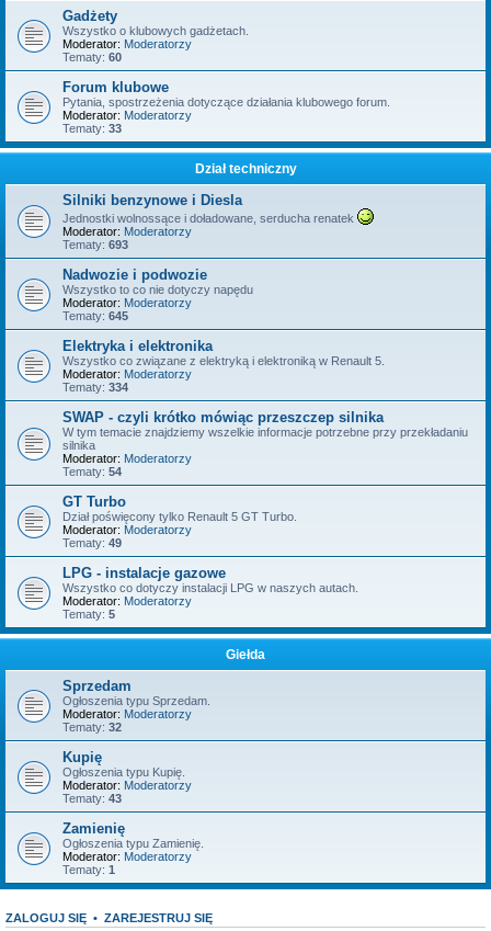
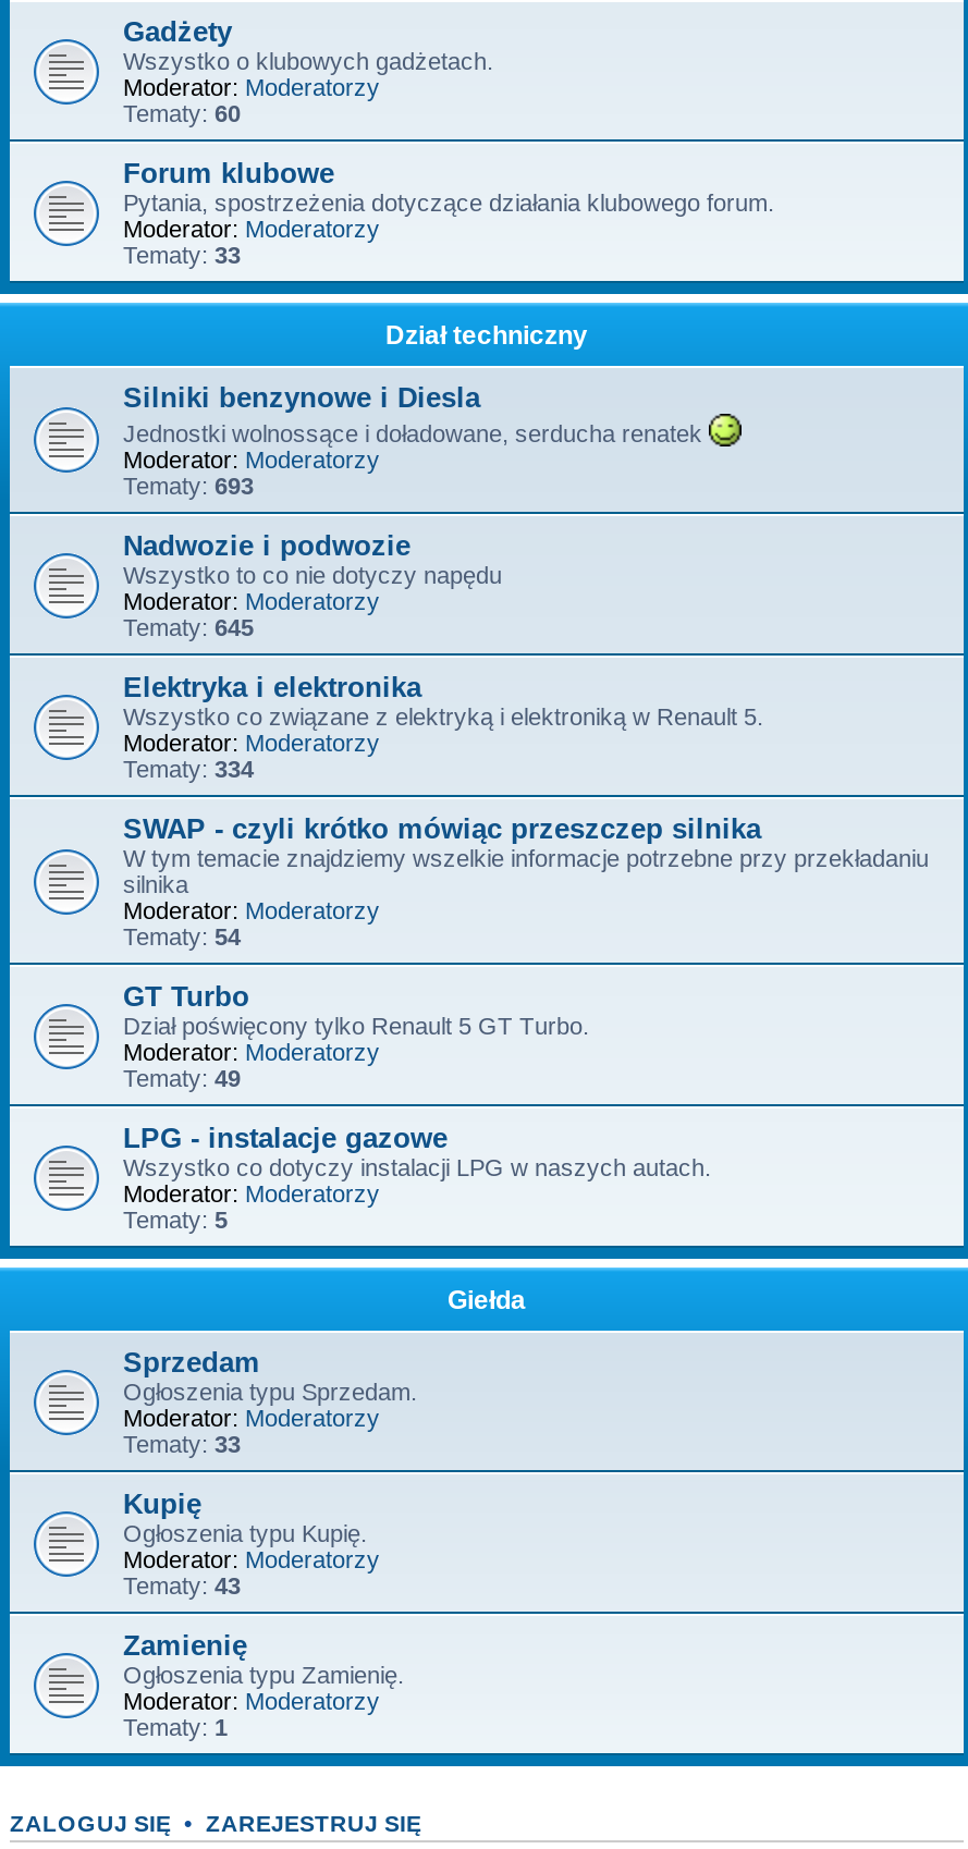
[62,720,122,734] Tematy: 32 -> [123,1431,241,1457] Tematy: 33

